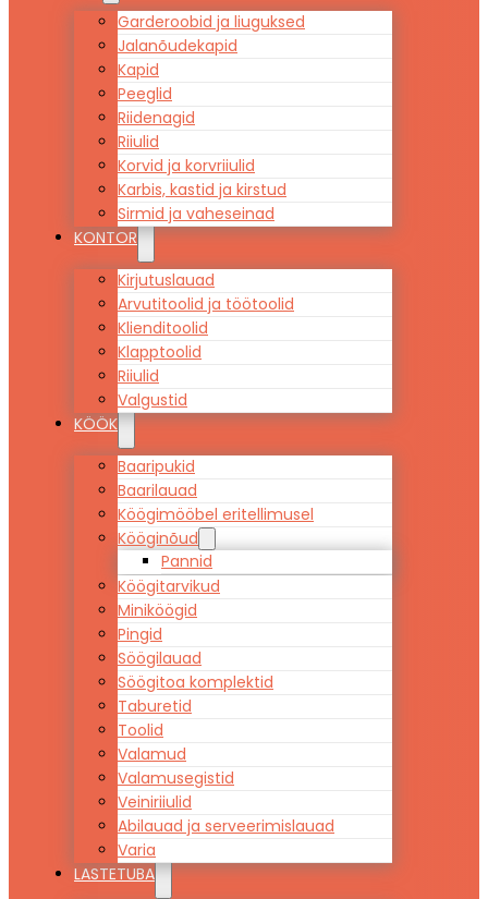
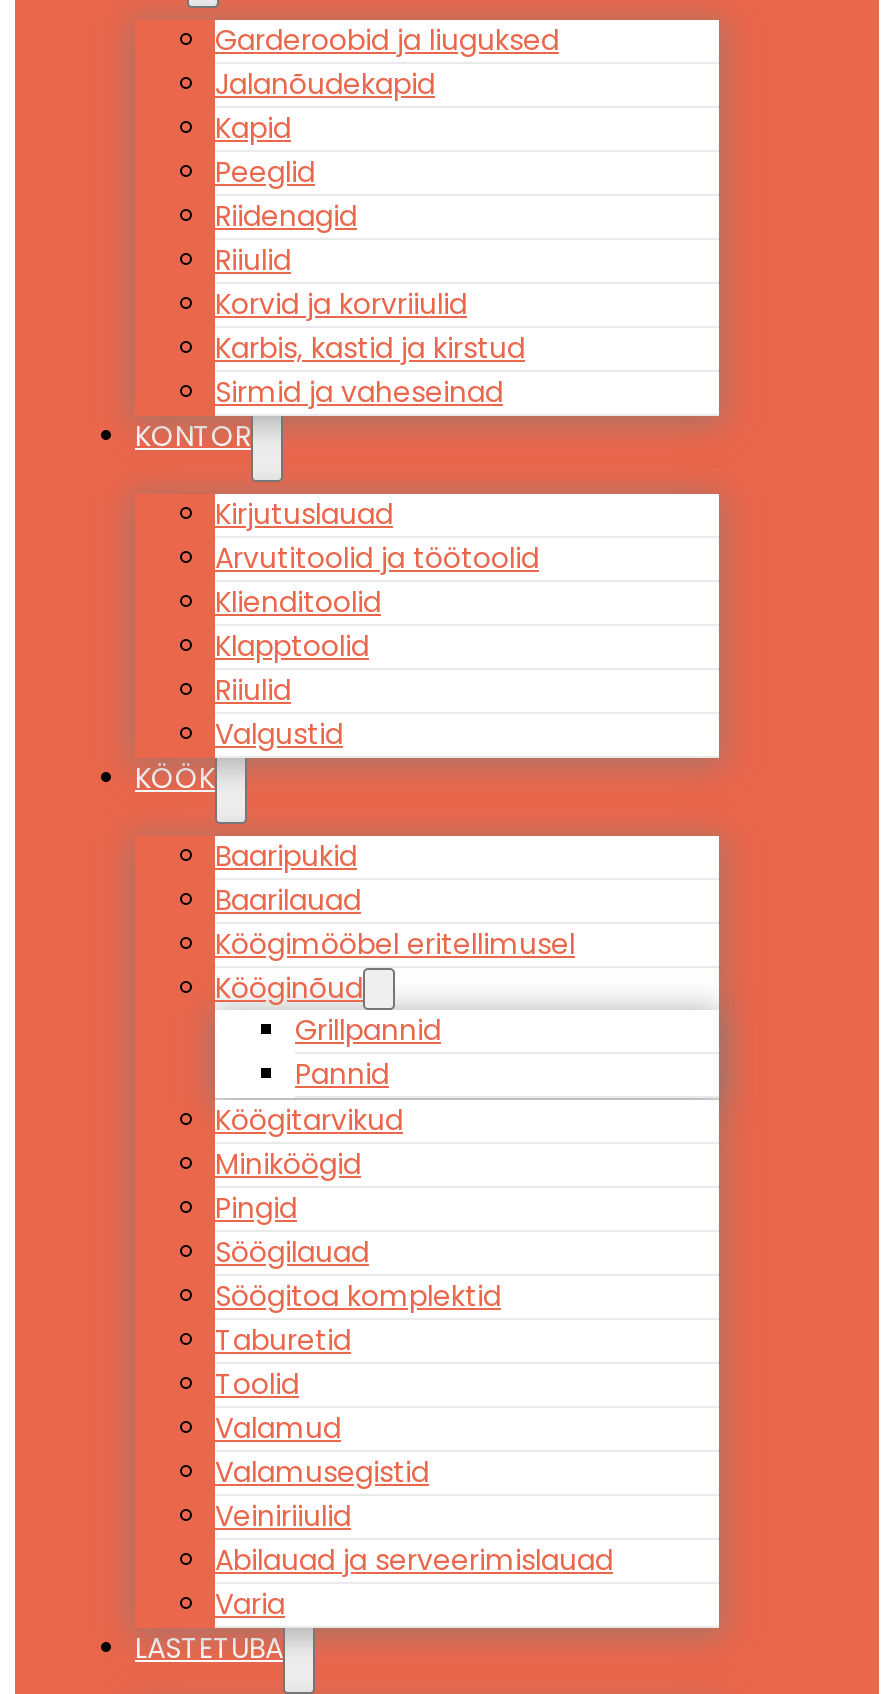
none -> [295,1010,441,1050] Grillpannid

